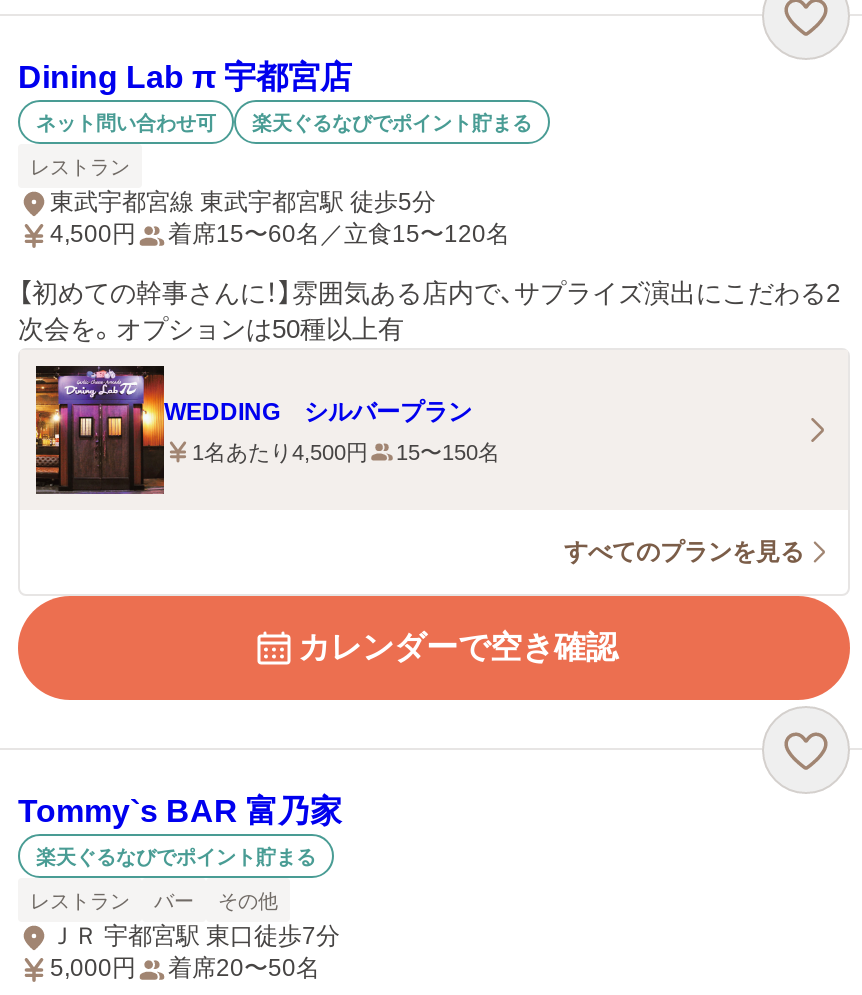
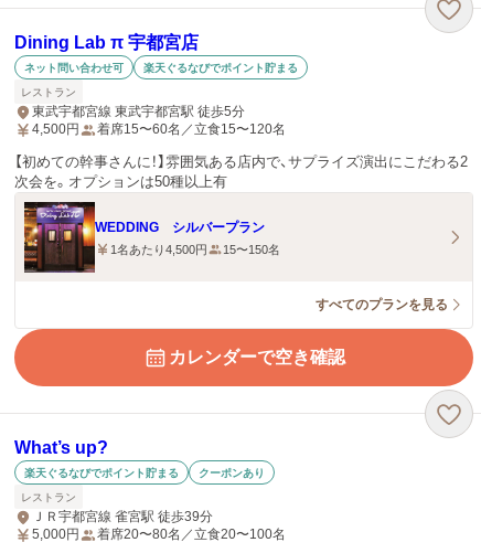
[18,794,342,828] Tommy`s BAR 富乃家 -> [14,438,108,457] What’s up?
none -> [199,466,265,478] クーポンあり
[50,889,340,950] バー | その他 | ＪＲ 宇都宮駅 東口徒歩7分 -> [32,509,213,524] ＪＲ宇都宮線 雀宮駅 徒歩39分
[168,954,320,982] 着席20〜50名 -> [97,527,286,542] 着席20〜80名／立食20〜100名

